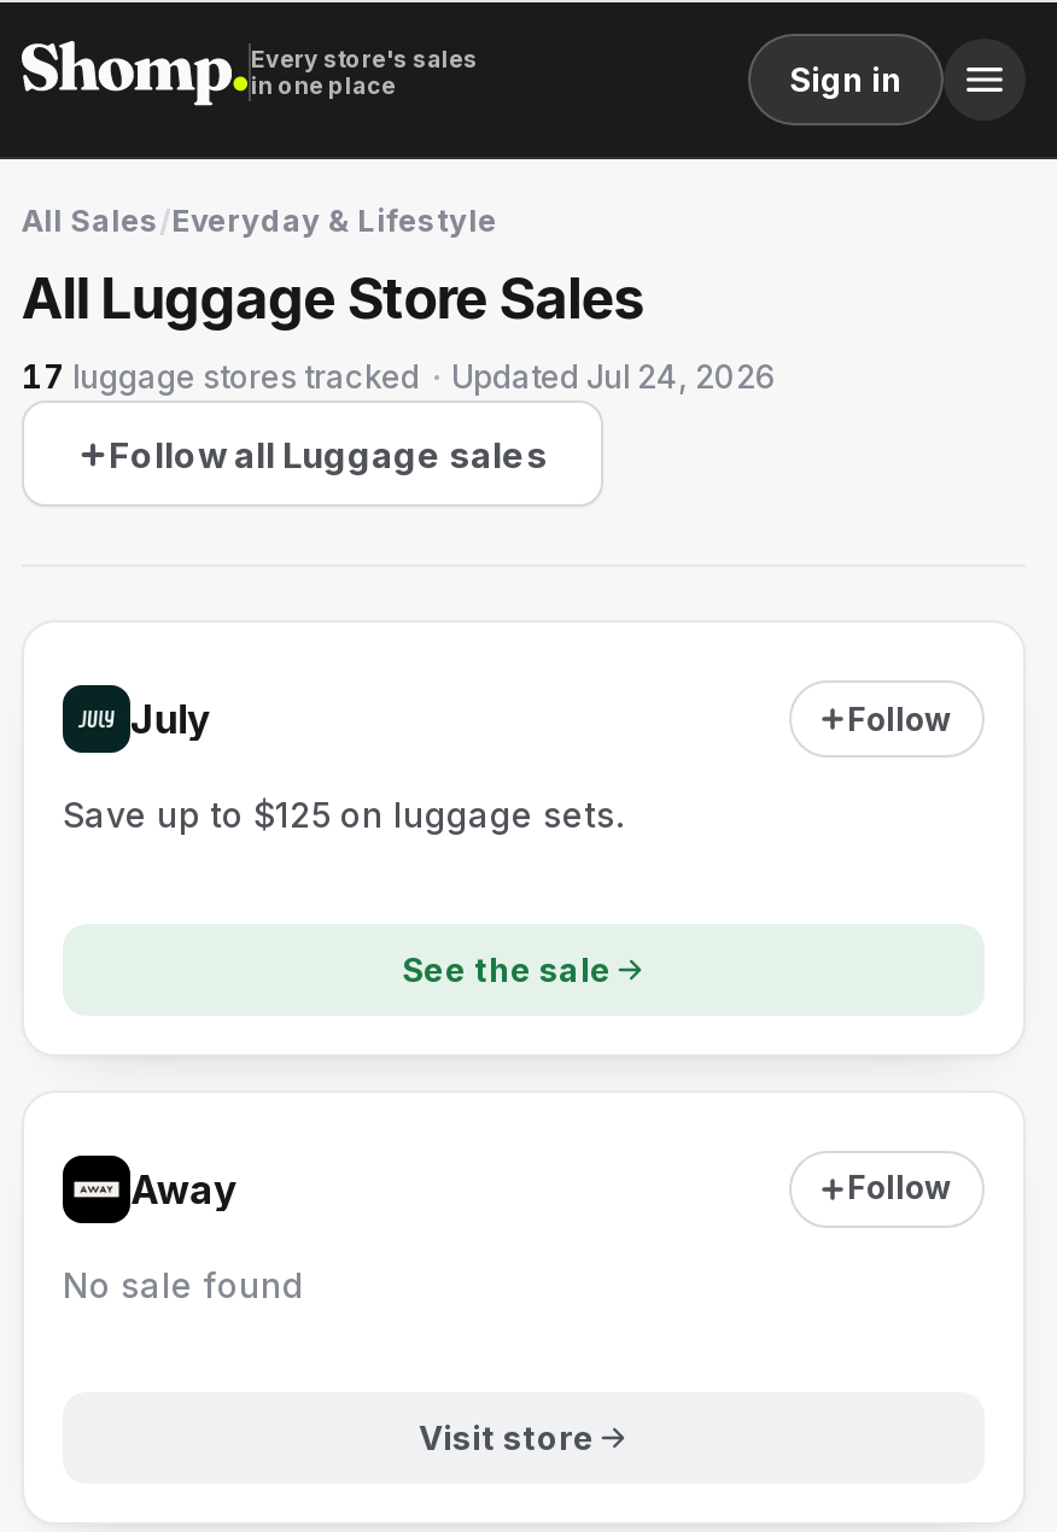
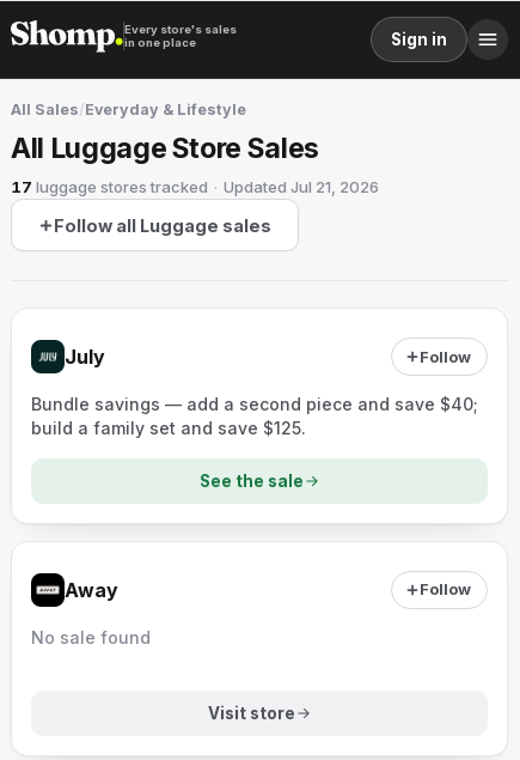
[22,357,775,396] 17 luggage stores tracked · Updated Jul 24, 2026 -> [11,177,379,196] 17 luggage stores tracked · Updated Jul 21, 2026
[63,794,625,835] Save up to $125 on luggage sets. -> [31,394,478,438] Bundle savings — add a second piece and save $40; | build a family set and save $125.

